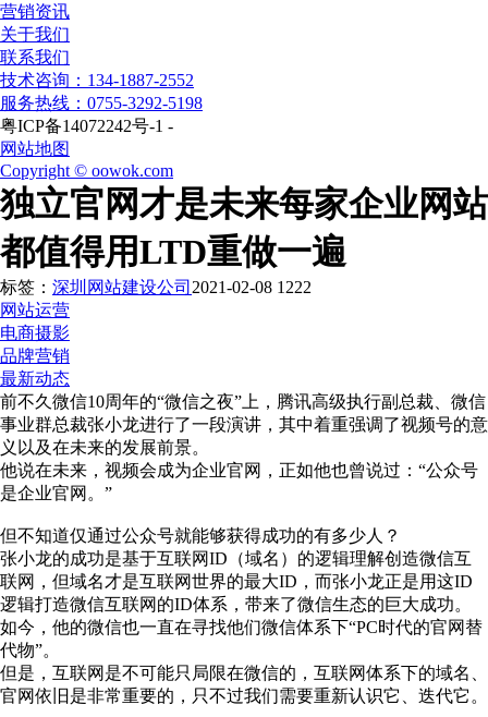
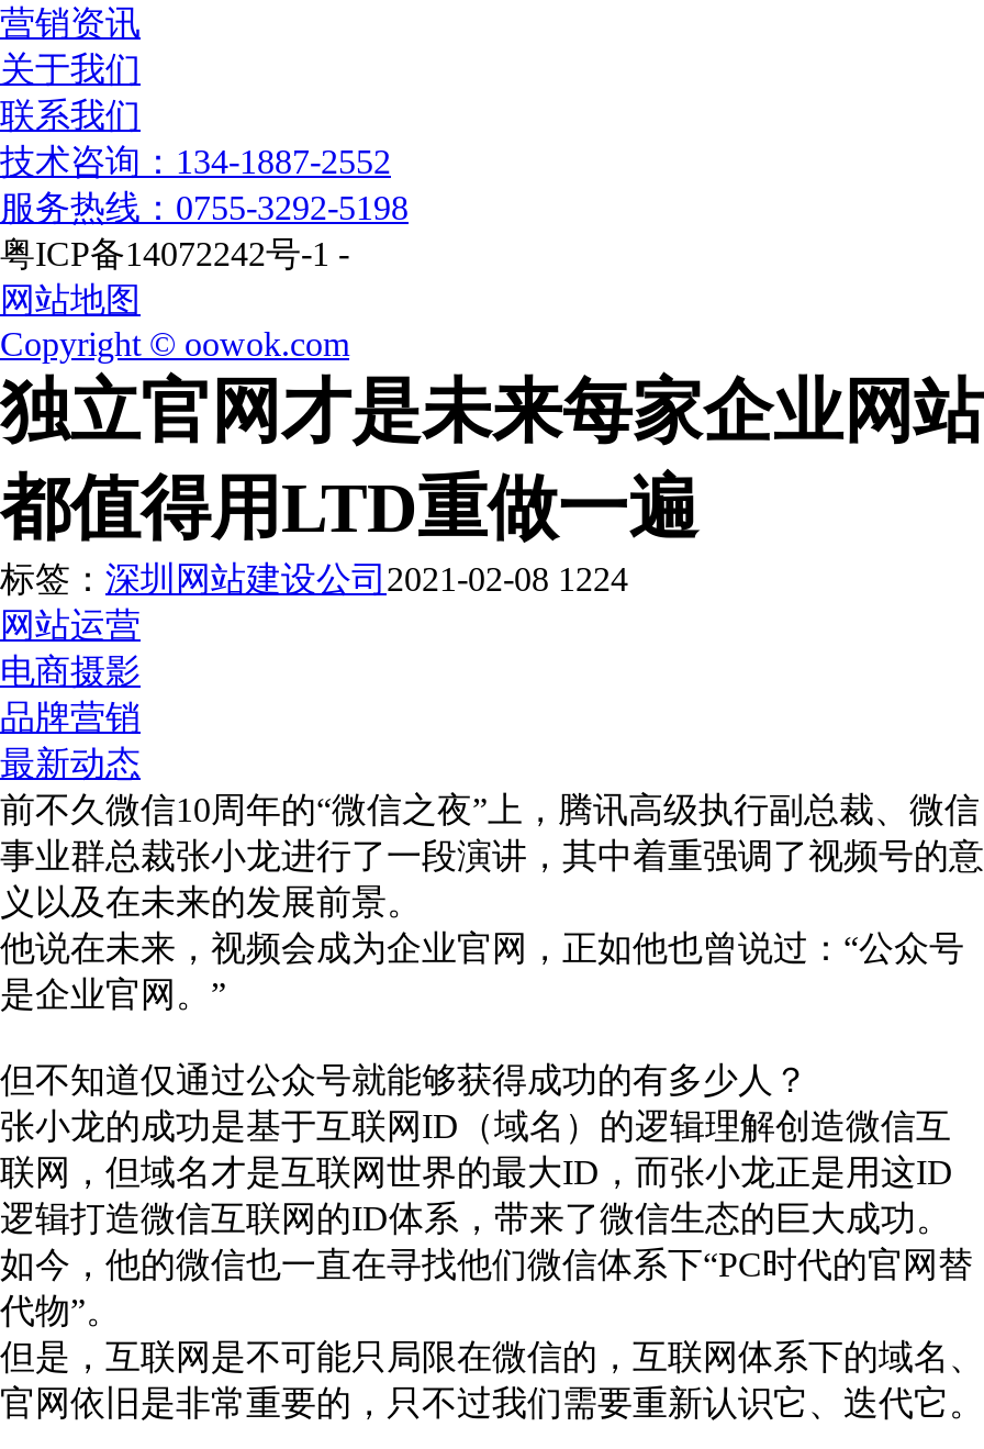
[0,278,312,296] 标签：深圳网站建设公司2021-02-08 1222 -> [0,560,628,598] 标签：深圳网站建设公司2021-02-08 1224

